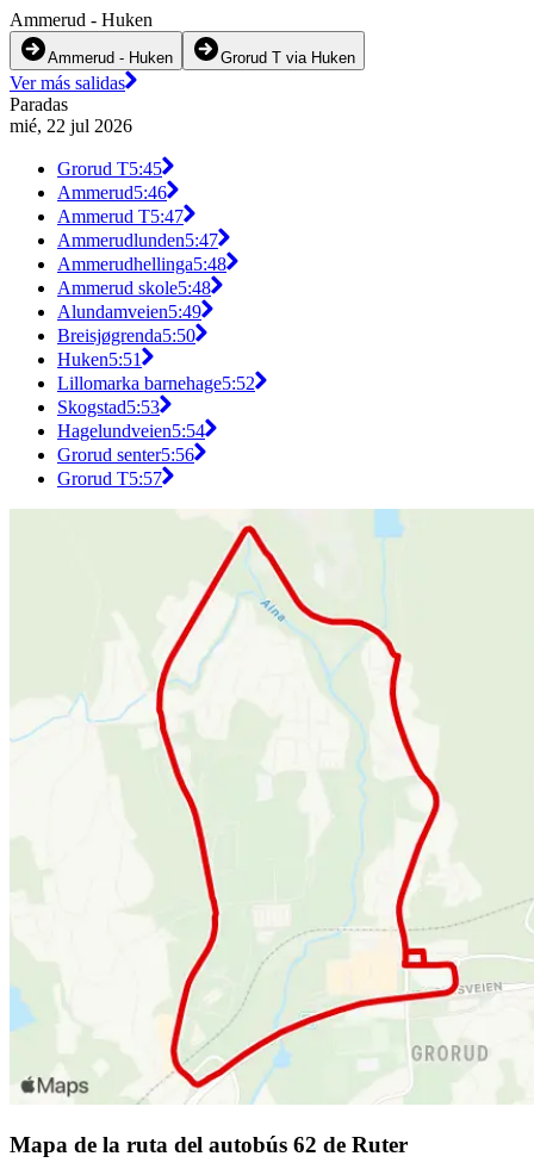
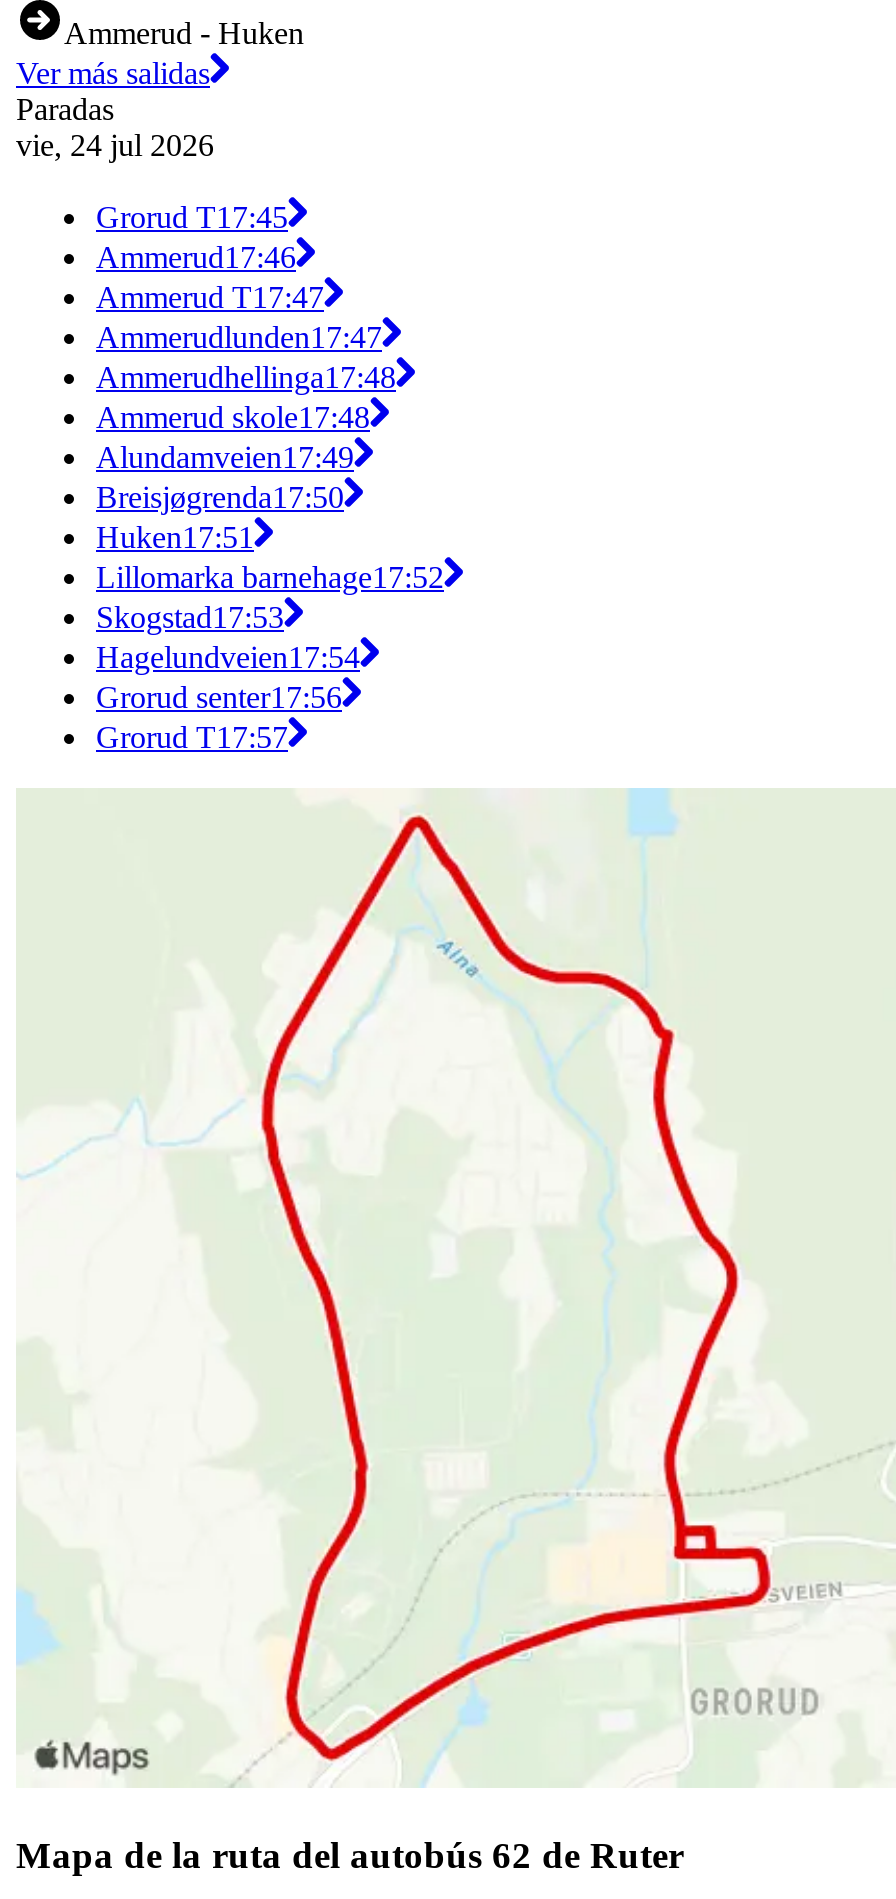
[48,49,355,67] Ammerud - Huken | Grorud T via Huken -> none
[10,116,132,136] mié, 22 jul 2026 -> [16,128,214,162] vie, 24 jul 2026
[57,159,162,179] Grorud T5:45 -> [96,200,288,234] Grorud T17:45
[57,183,167,203] Ammerud5:46 -> [96,240,296,274] Ammerud17:46
[57,206,184,227] Ammerud T5:47 -> [96,280,324,314] Ammerud T17:47
[57,230,218,250] Ammerudlunden5:47 -> [96,320,382,354] Ammerudlunden17:47
[57,254,226,274] Ammerudhellinga5:48 -> [96,360,396,394] Ammerudhellinga17:48
[57,278,211,298] Ammerud skole5:48 -> [96,400,370,434] Ammerud skole17:48
[57,302,201,322] Alundamveien5:49 -> [96,440,354,474] Alundamveien17:49
[57,326,195,346] Breisjøgrenda5:50 -> [96,480,344,514] Breisjøgrenda17:50
[57,349,142,370] Huken5:51 -> [96,520,254,554] Huken17:51
[57,373,255,393] Lillomarka barnehage5:52 -> [96,560,444,594] Lillomarka barnehage17:52
[57,397,160,417] Skogstad5:53 -> [96,600,284,634] Skogstad17:53
[57,421,205,441] Hagelundveien5:54 -> [96,640,360,674] Hagelundveien17:54
[57,445,194,465] Grorud senter5:56 -> [96,680,342,714] Grorud senter17:56
[57,469,162,489] Grorud T5:57 -> [96,720,288,754] Grorud T17:57

